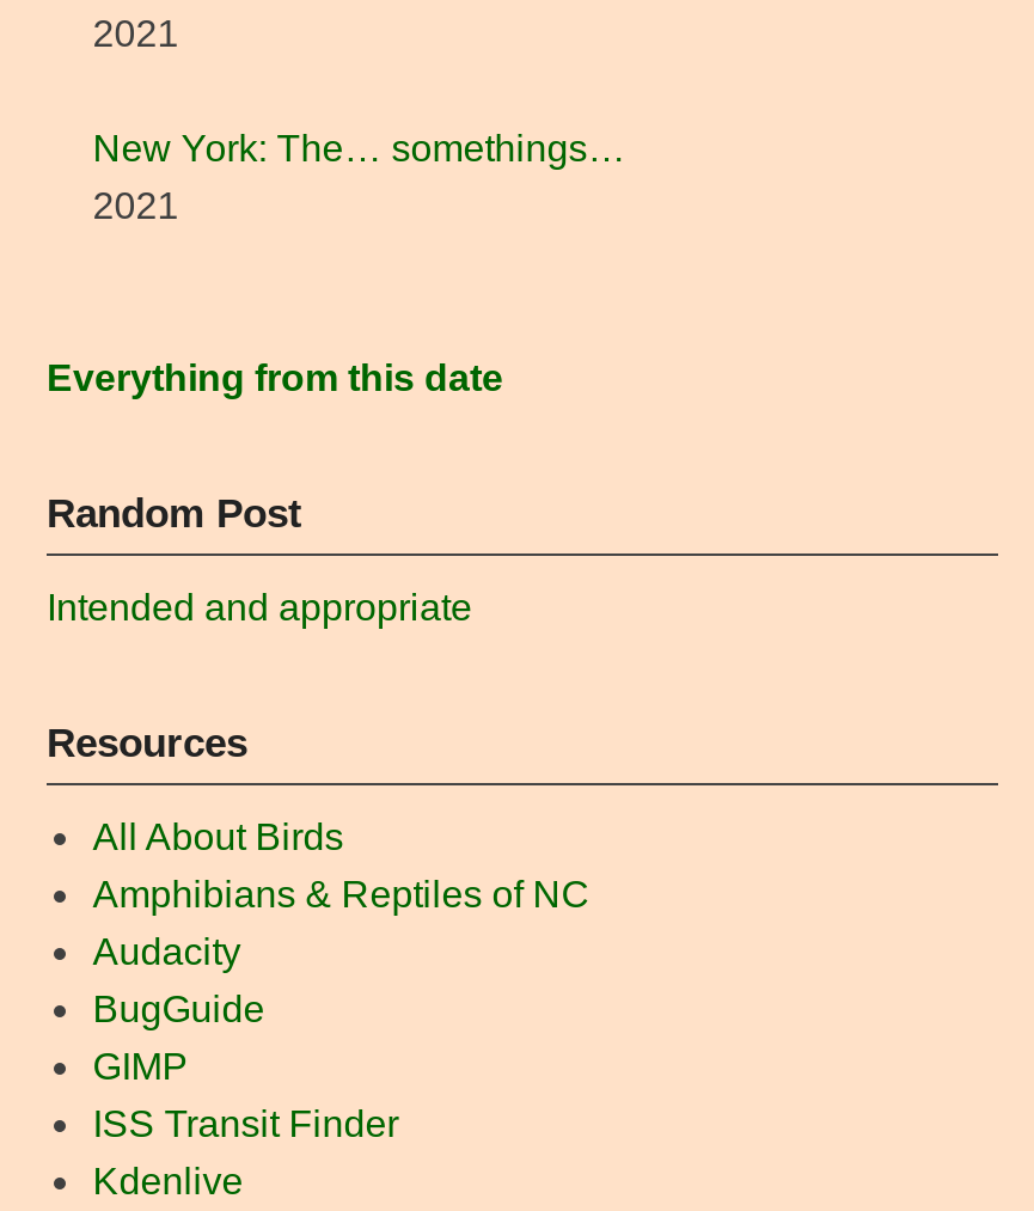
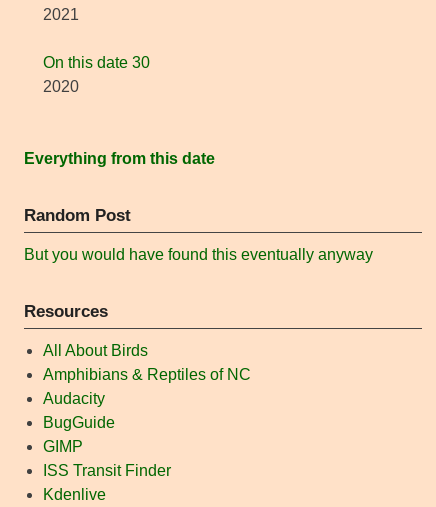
[93,128,626,226] New York: The… somethings… | 2021 -> [43,54,150,95] On this date 30 | 2020
[47,587,472,628] Intended and appropriate -> [24,246,373,263] But you would have found this eventually anyway

